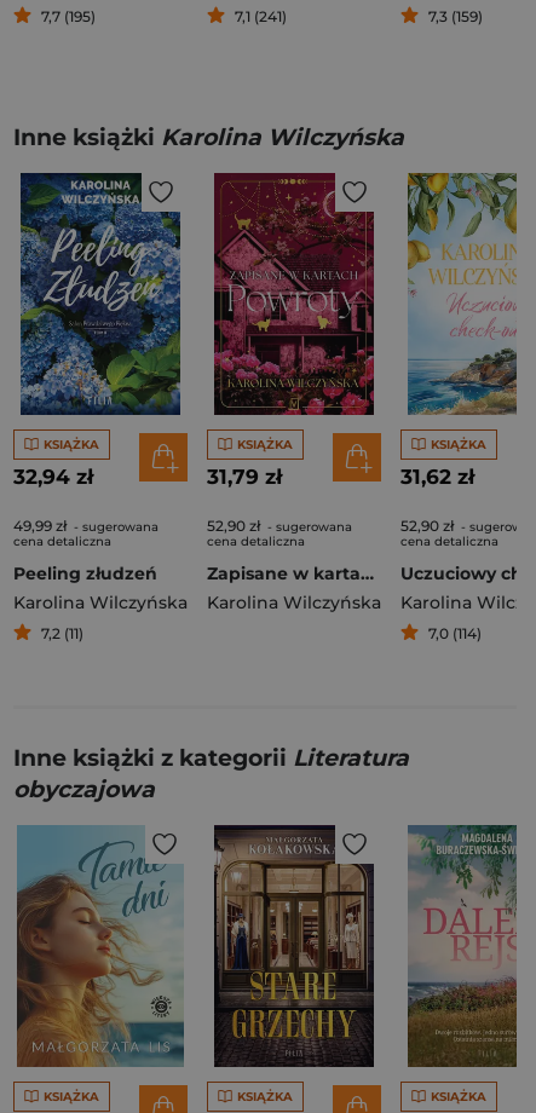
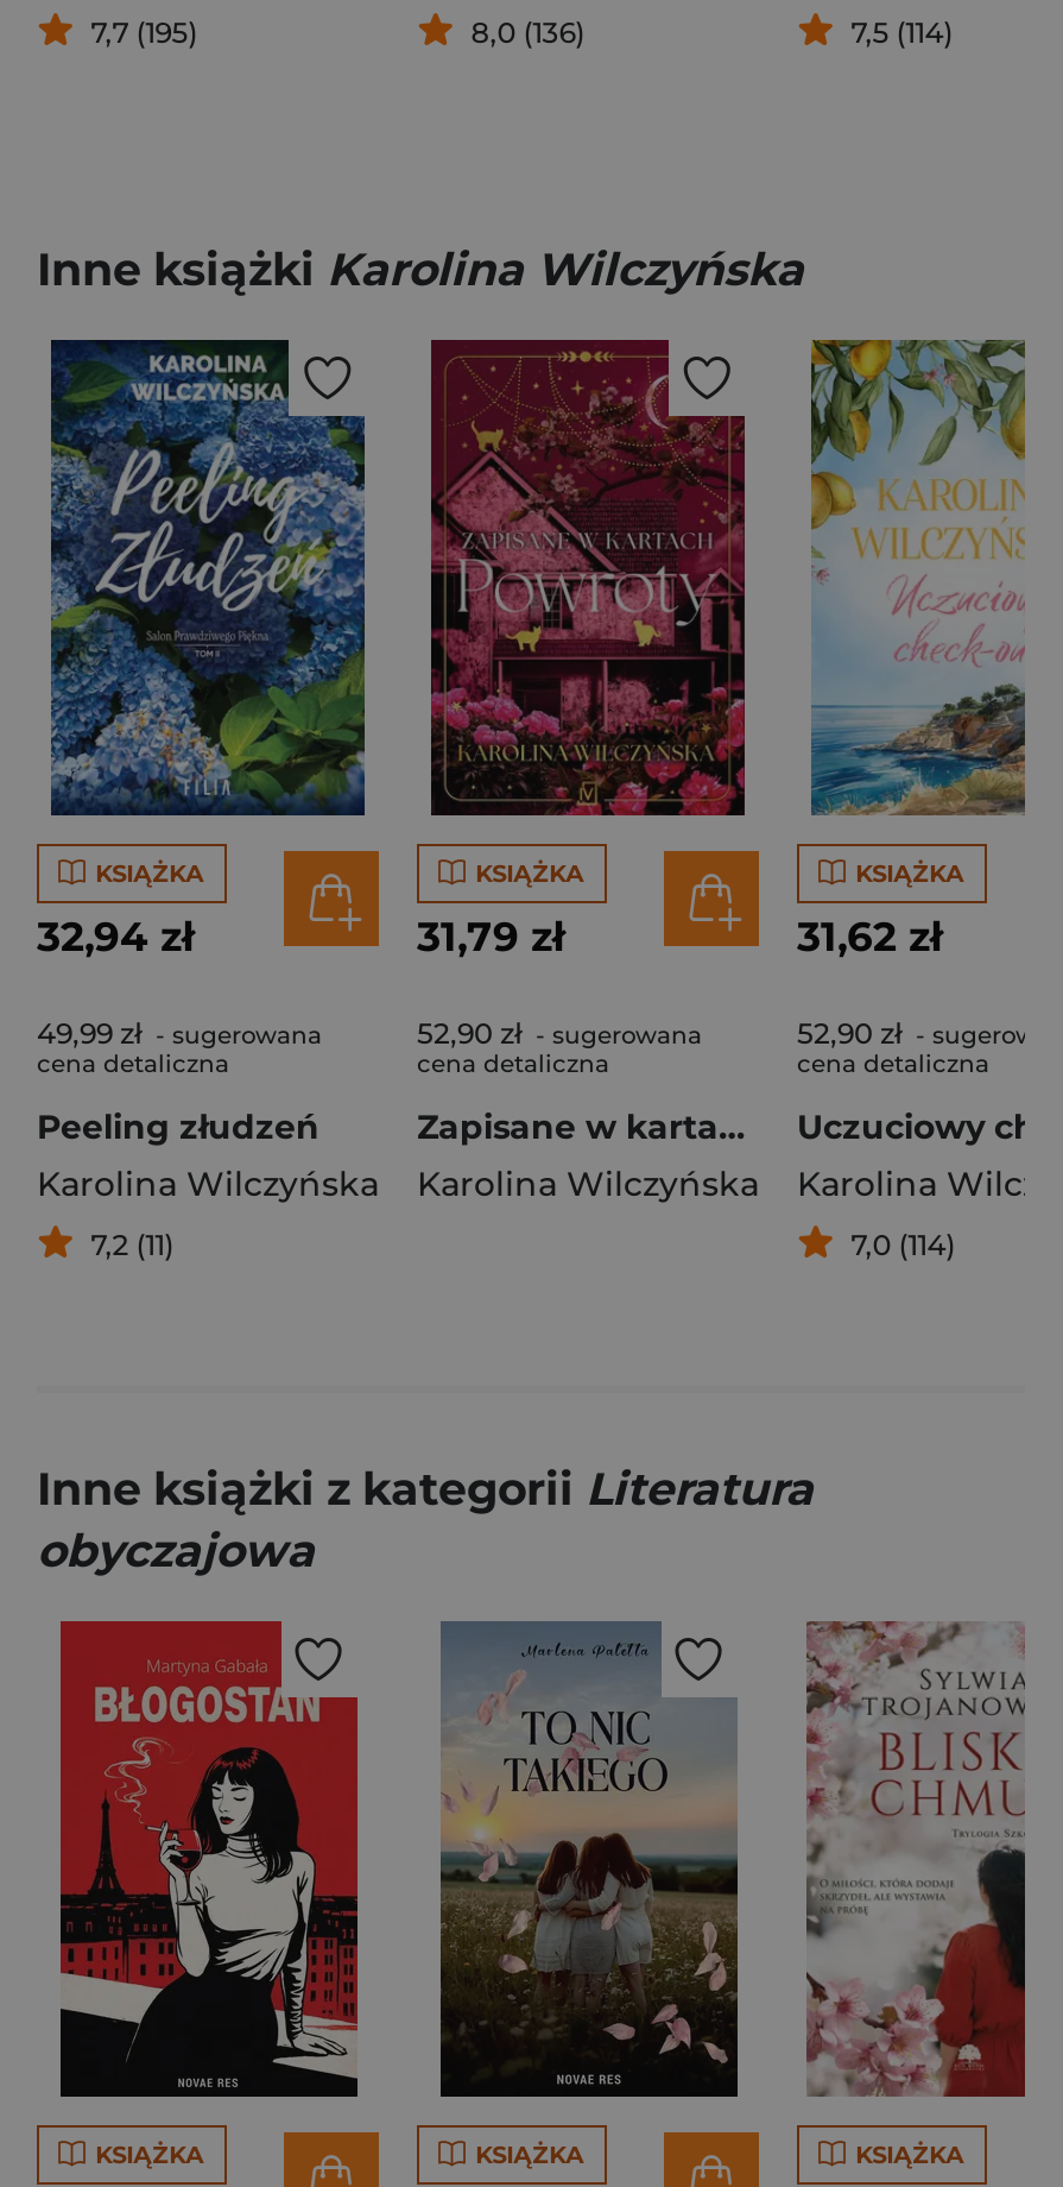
[234,7,287,25] 7,1 (241) -> [471,14,585,50] 8,0 (136)
[428,7,483,25] 7,3 (159) -> [851,14,953,50] 7,5 (114)
[16,824,185,1068] [image] -> [44,1619,372,2099] [image]
[213,824,375,1068] [image] -> [431,1621,745,2097] [image]
[405,824,518,1068] [image] -> [804,1619,1027,2097] [image]

